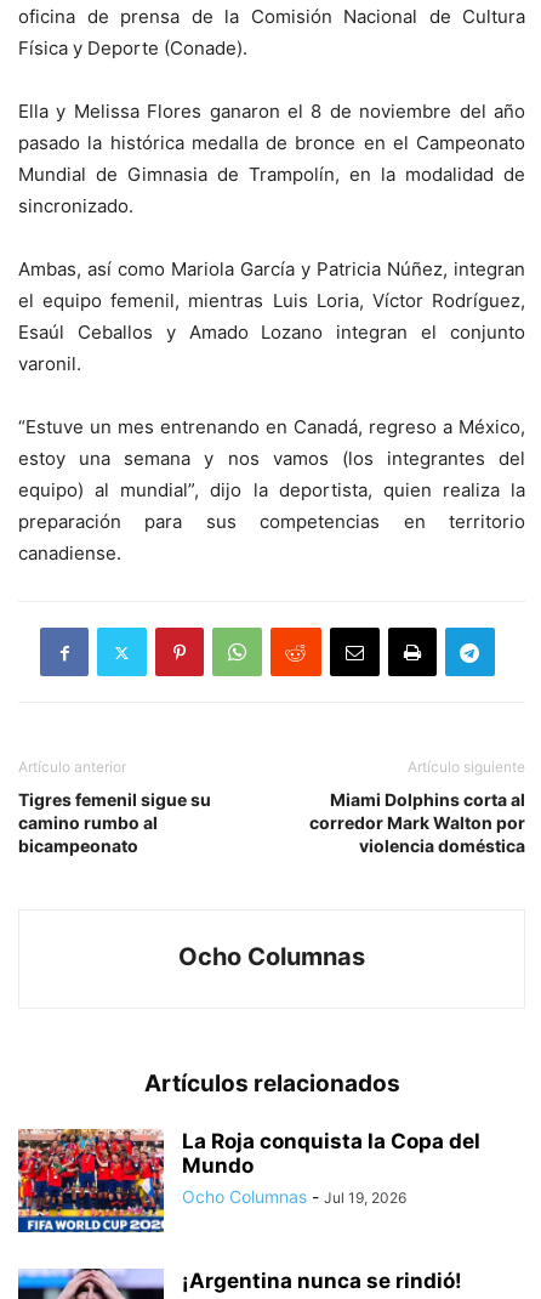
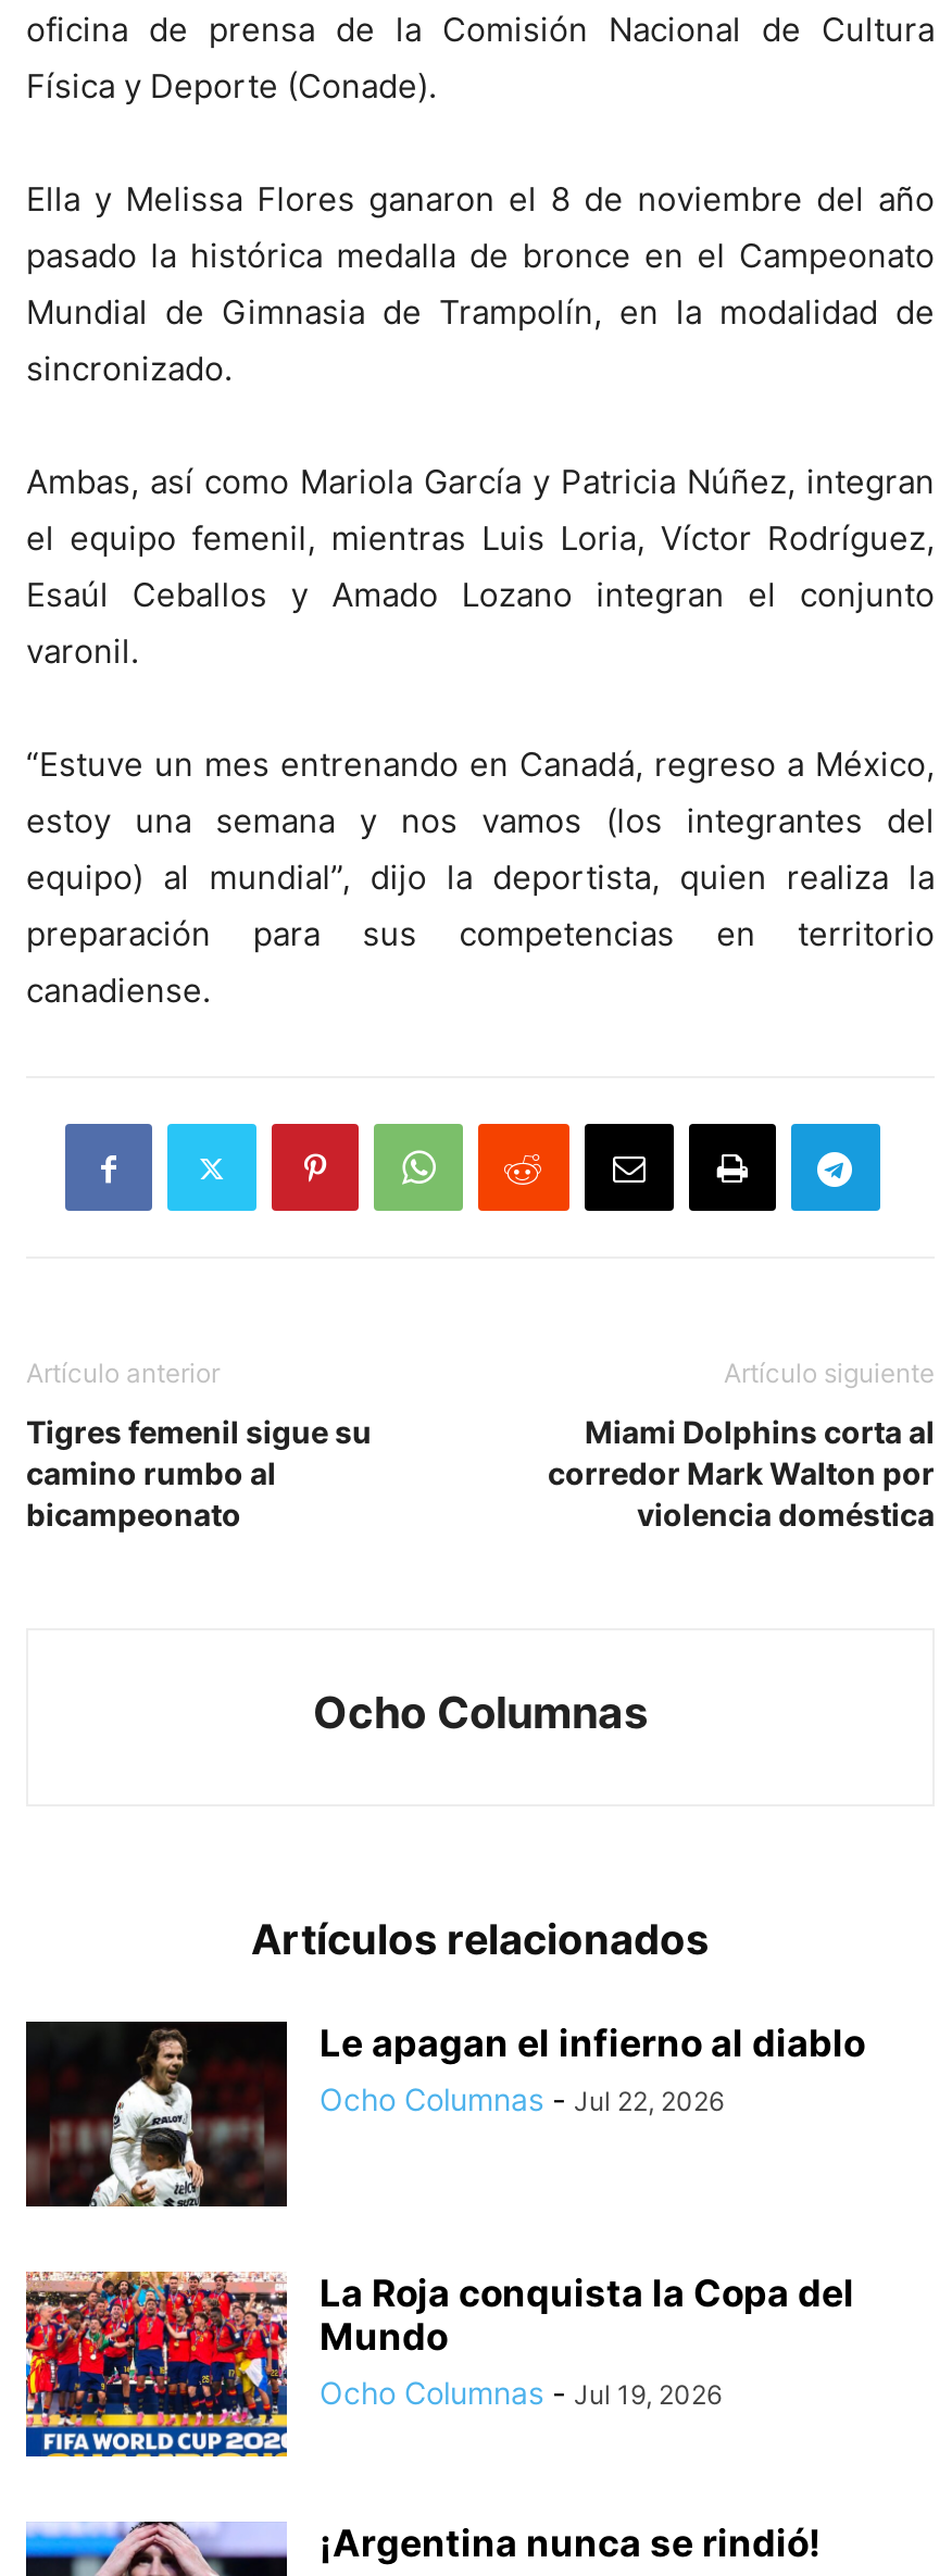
none -> [24,2019,865,2209] [image] | Le apagan el infierno al diablo | Ocho Columnas - Jul 22, 2026

